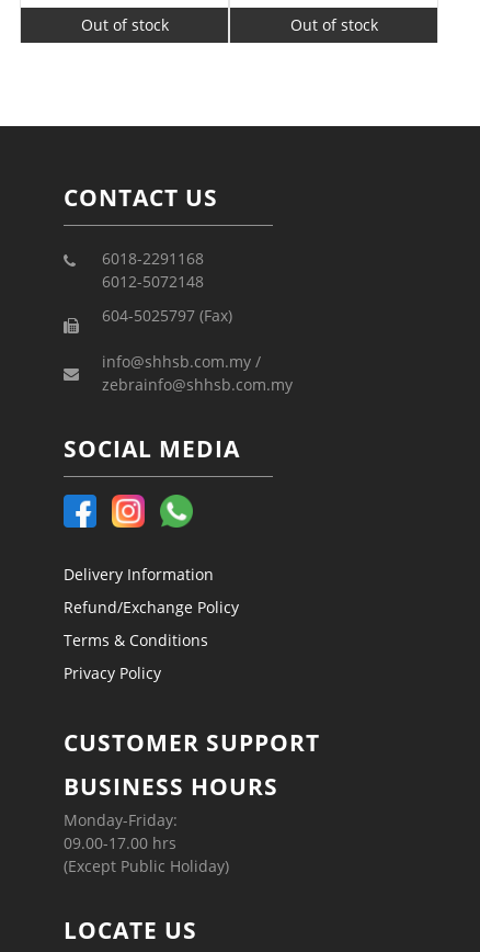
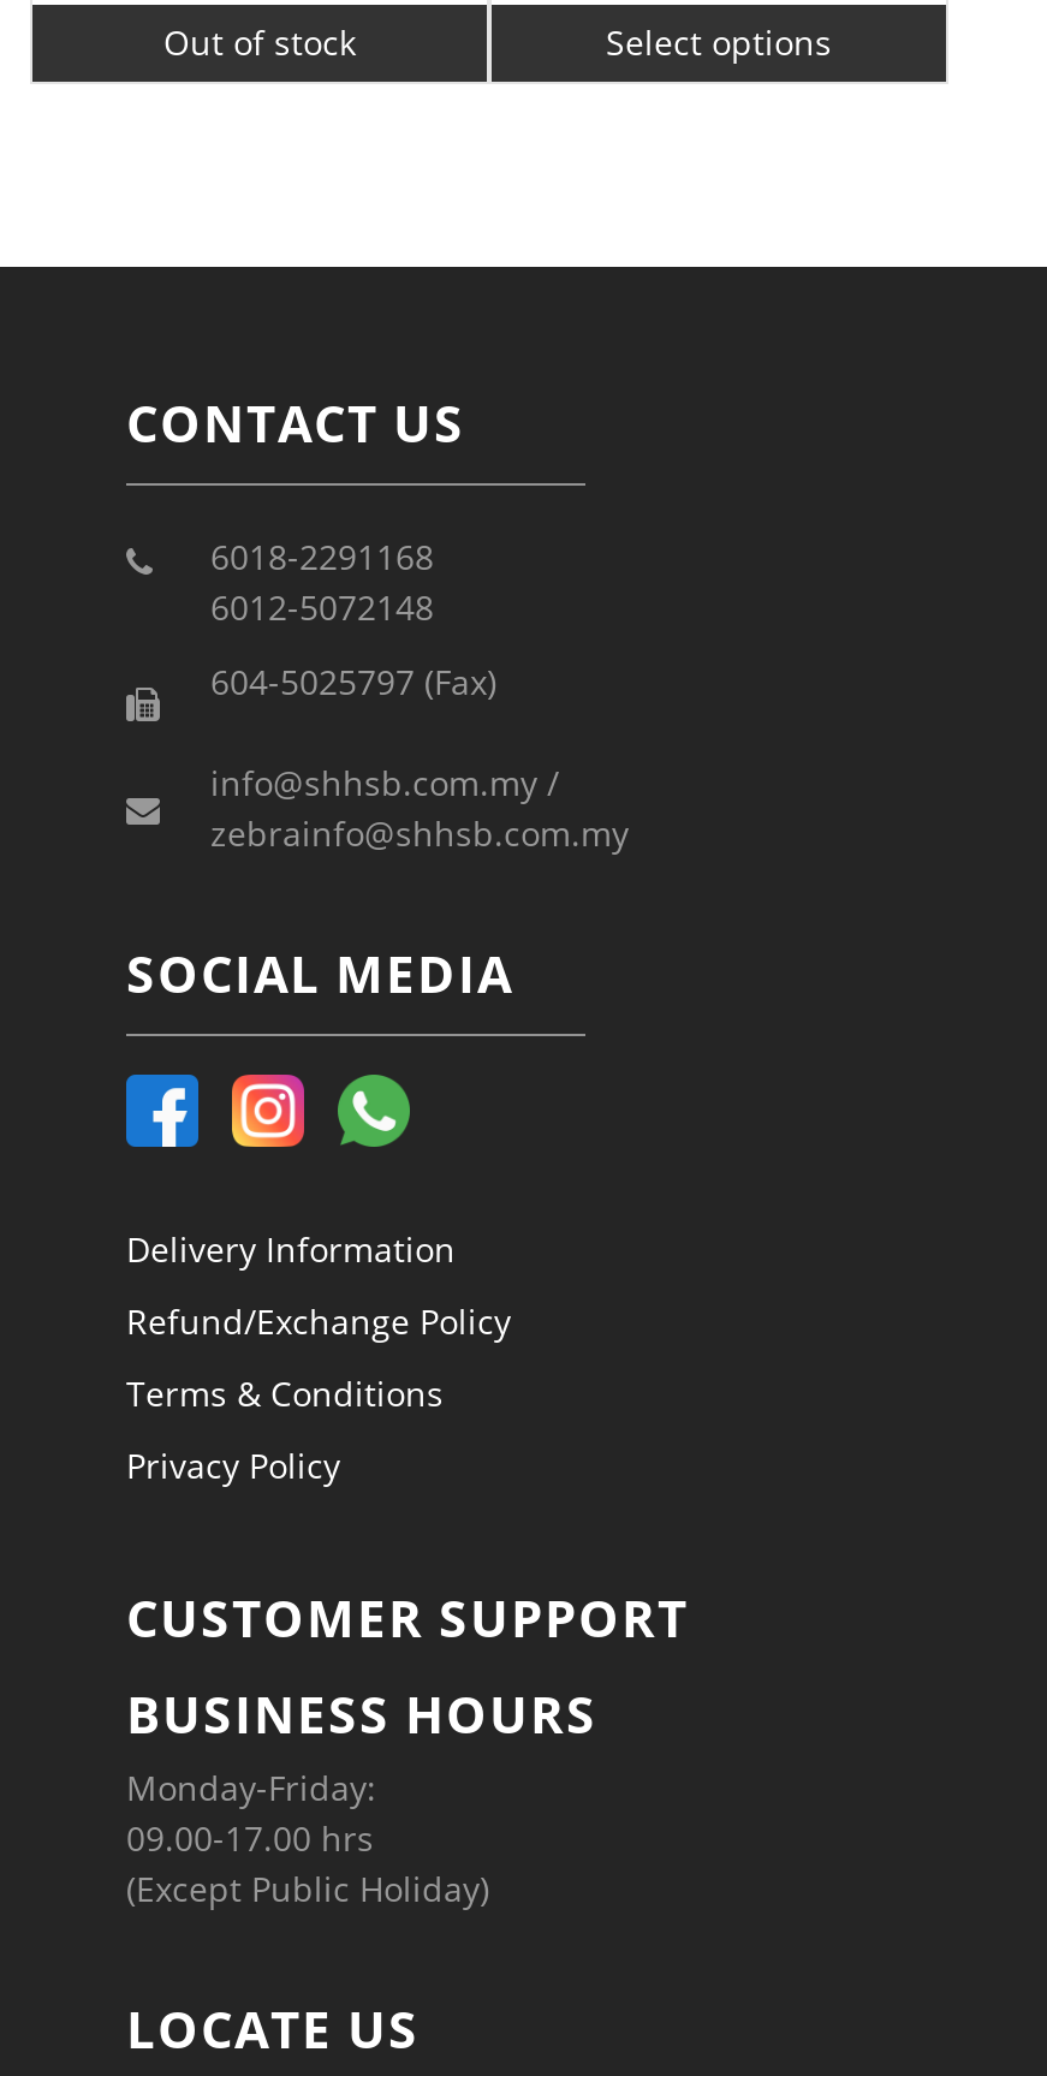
[290,14,378,35] Out of stock -> [606,20,832,65] Select options

